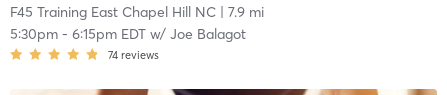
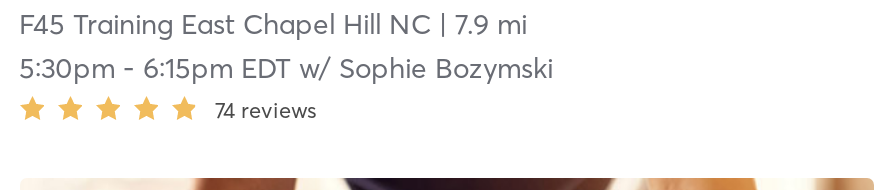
[9,25,245,43] 5:30pm - 6:15pm EDT w/ Joe Balagot -> [19,51,553,87] 5:30pm - 6:15pm EDT w/ Sophie Bozymski

